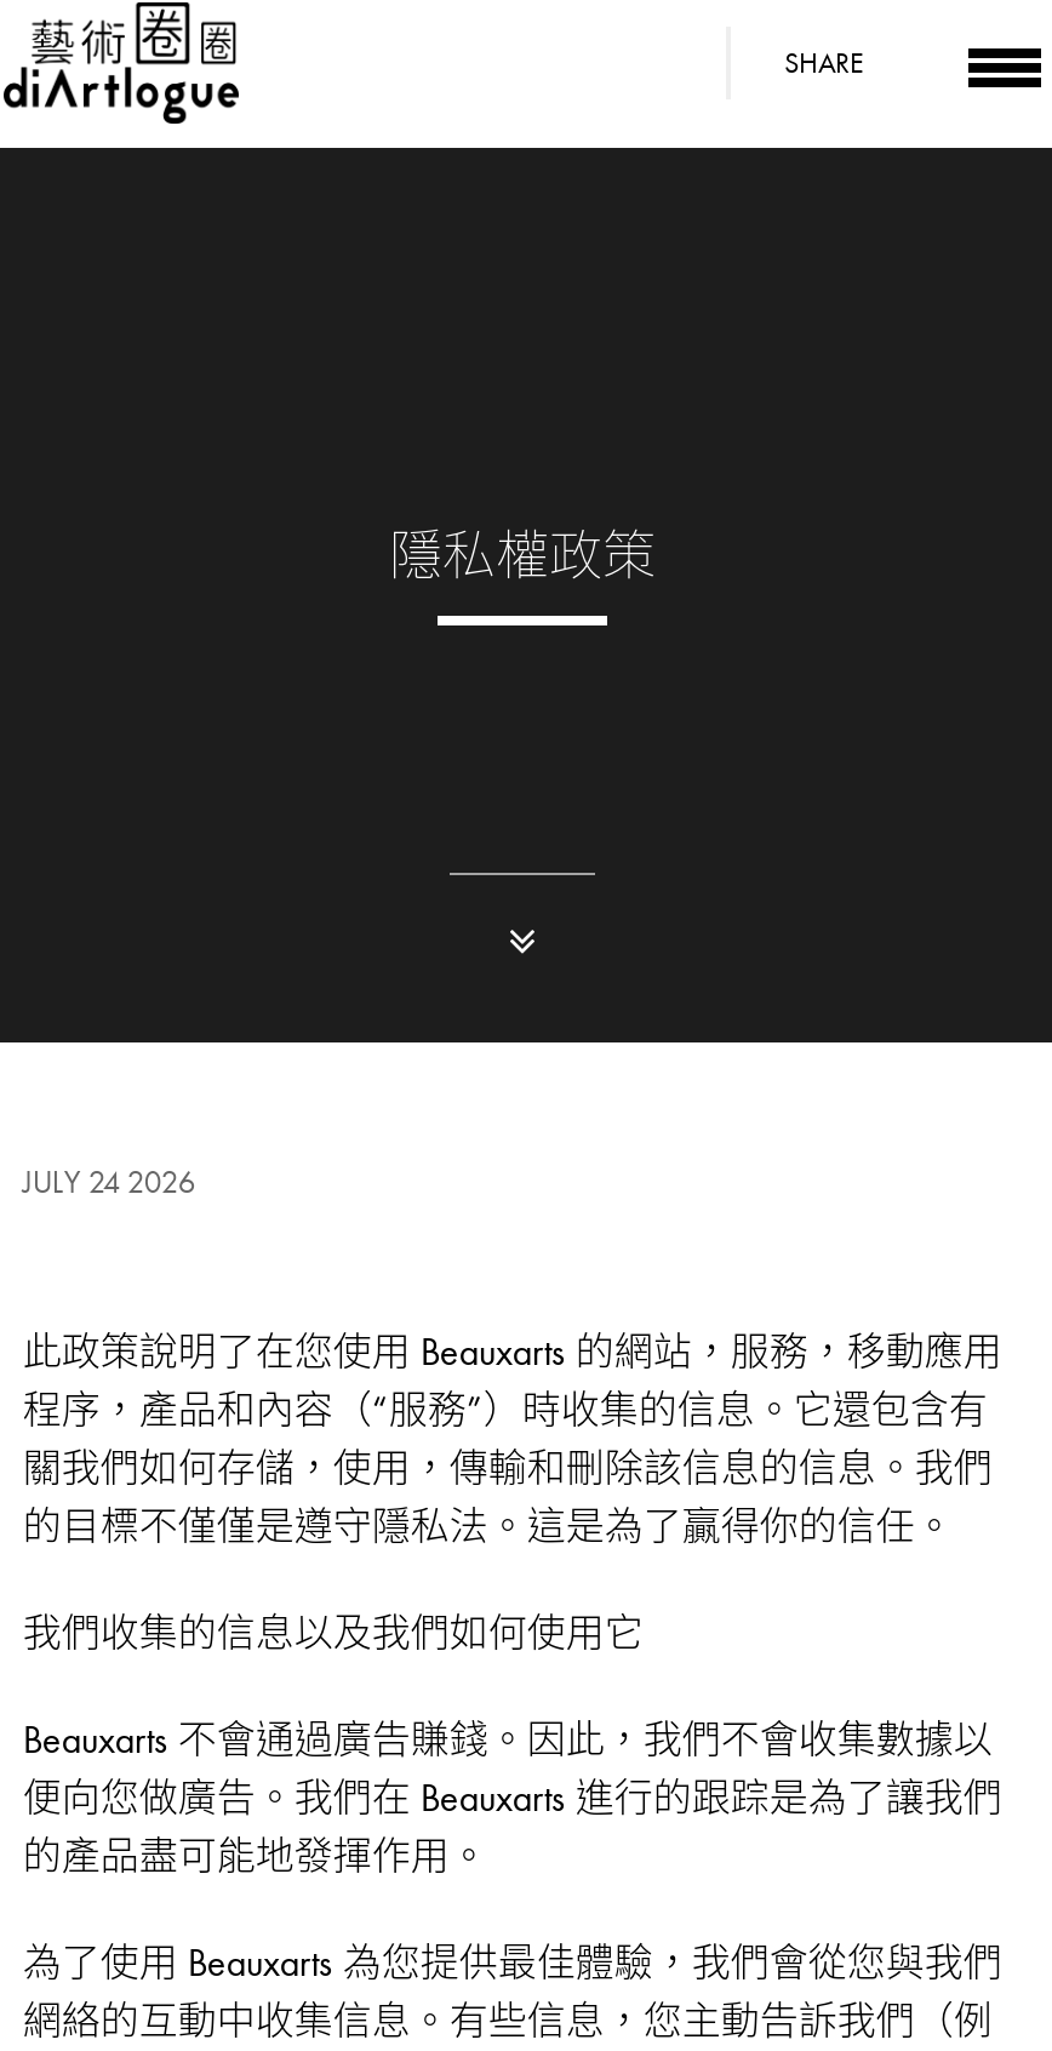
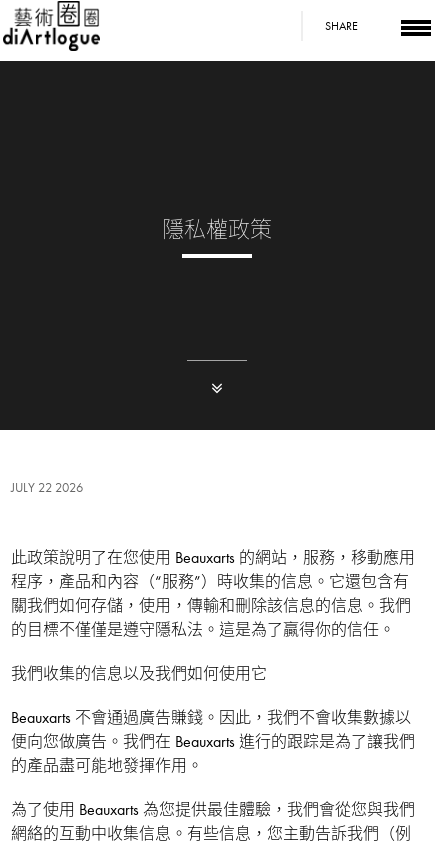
[23,1164,195,1202] JULY 24 2026 -> [11,480,83,496] JULY 22 2026

